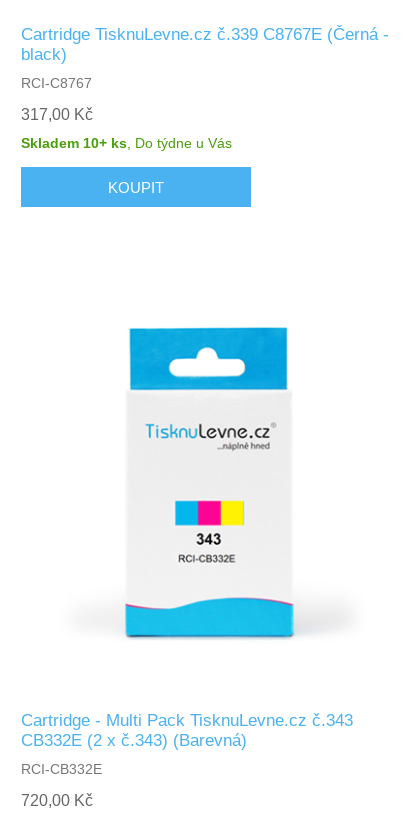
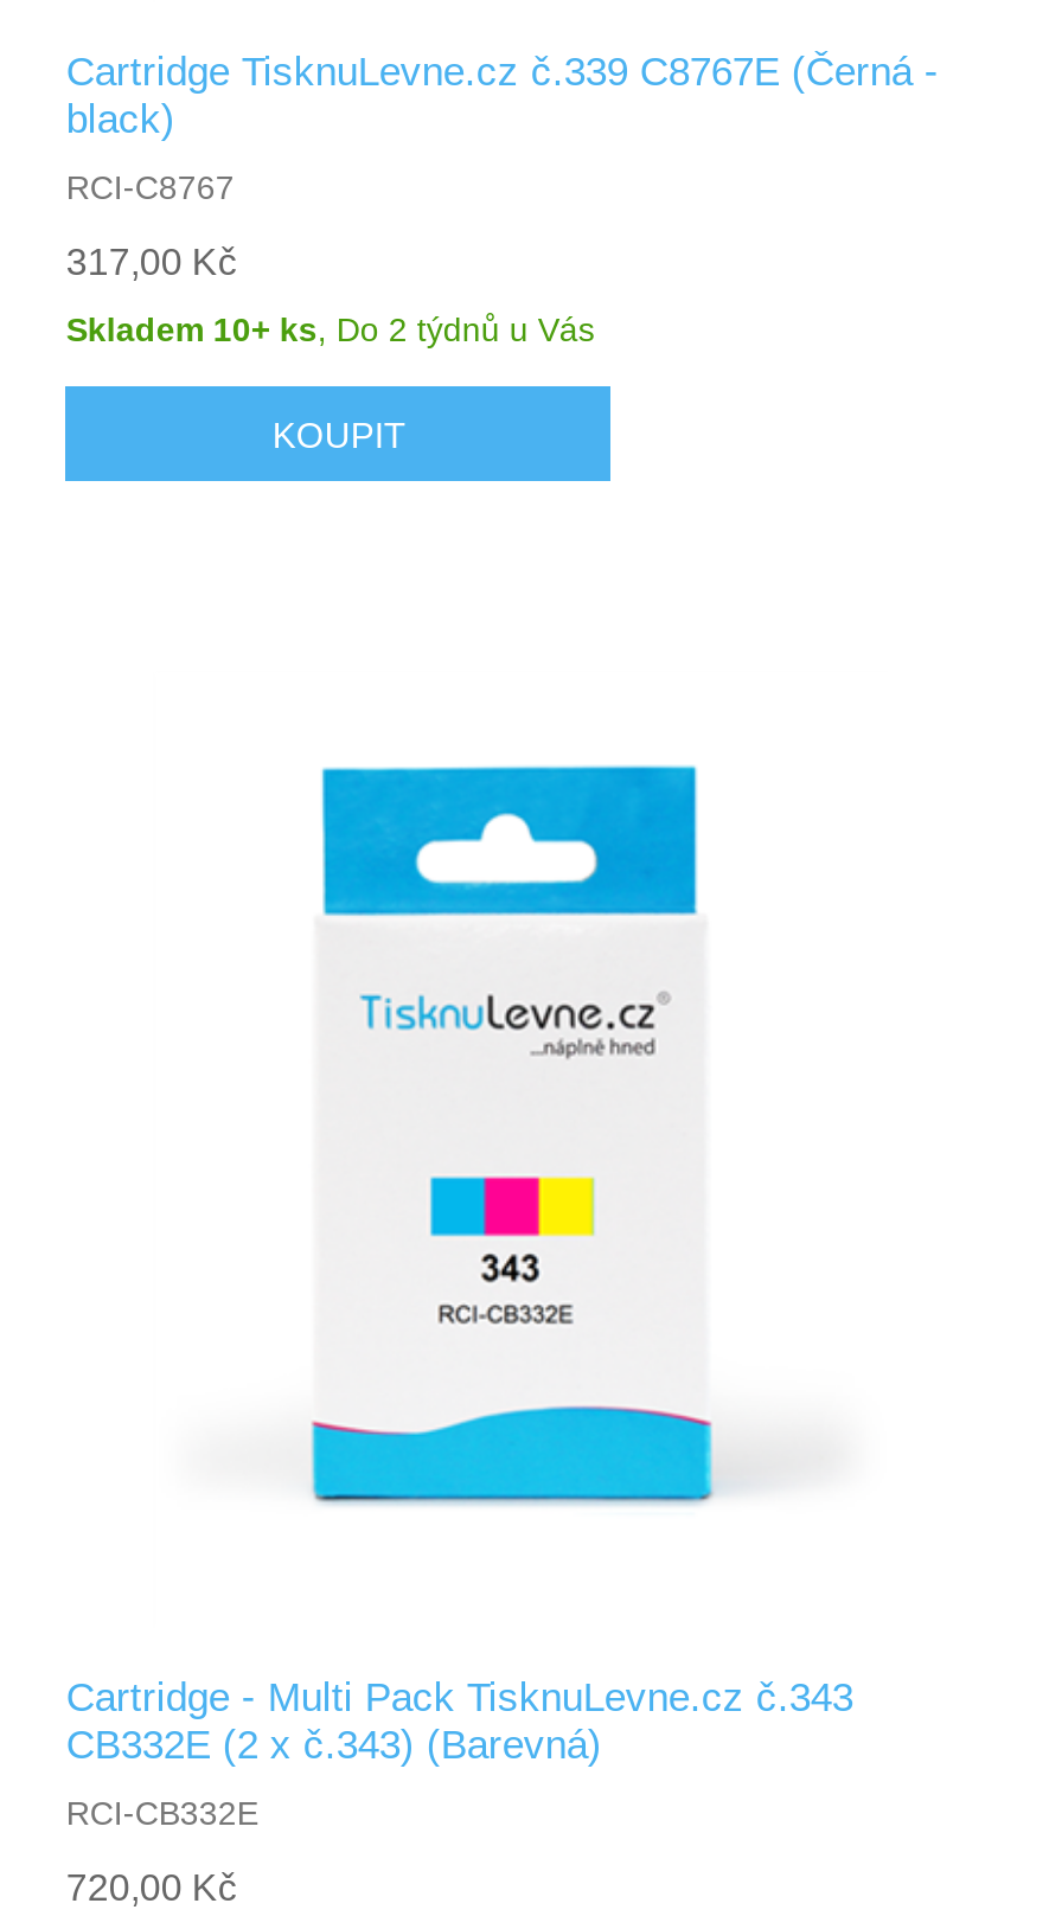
[21,135,232,151] Skladem 10+ ks, Do týdne u Vás -> [66,311,595,349] Skladem 10+ ks, Do 2 týdnů u Vás

